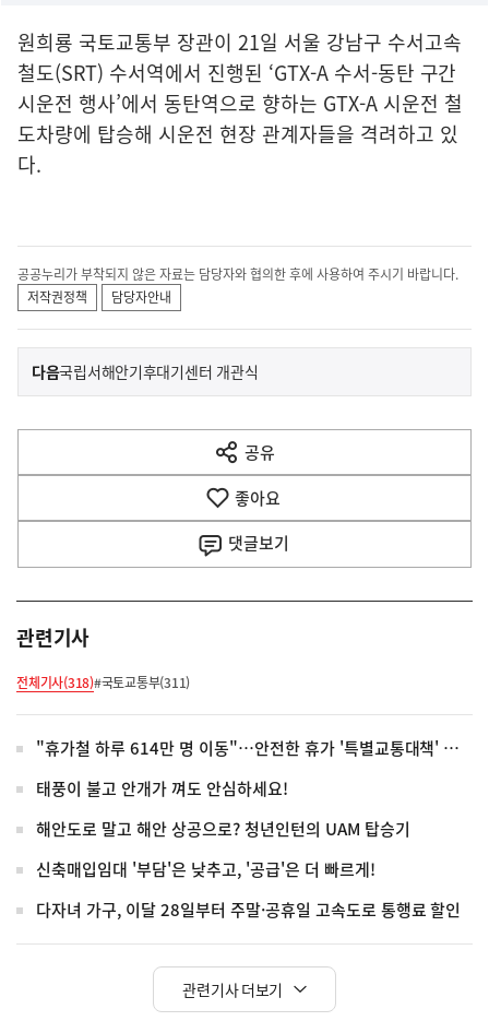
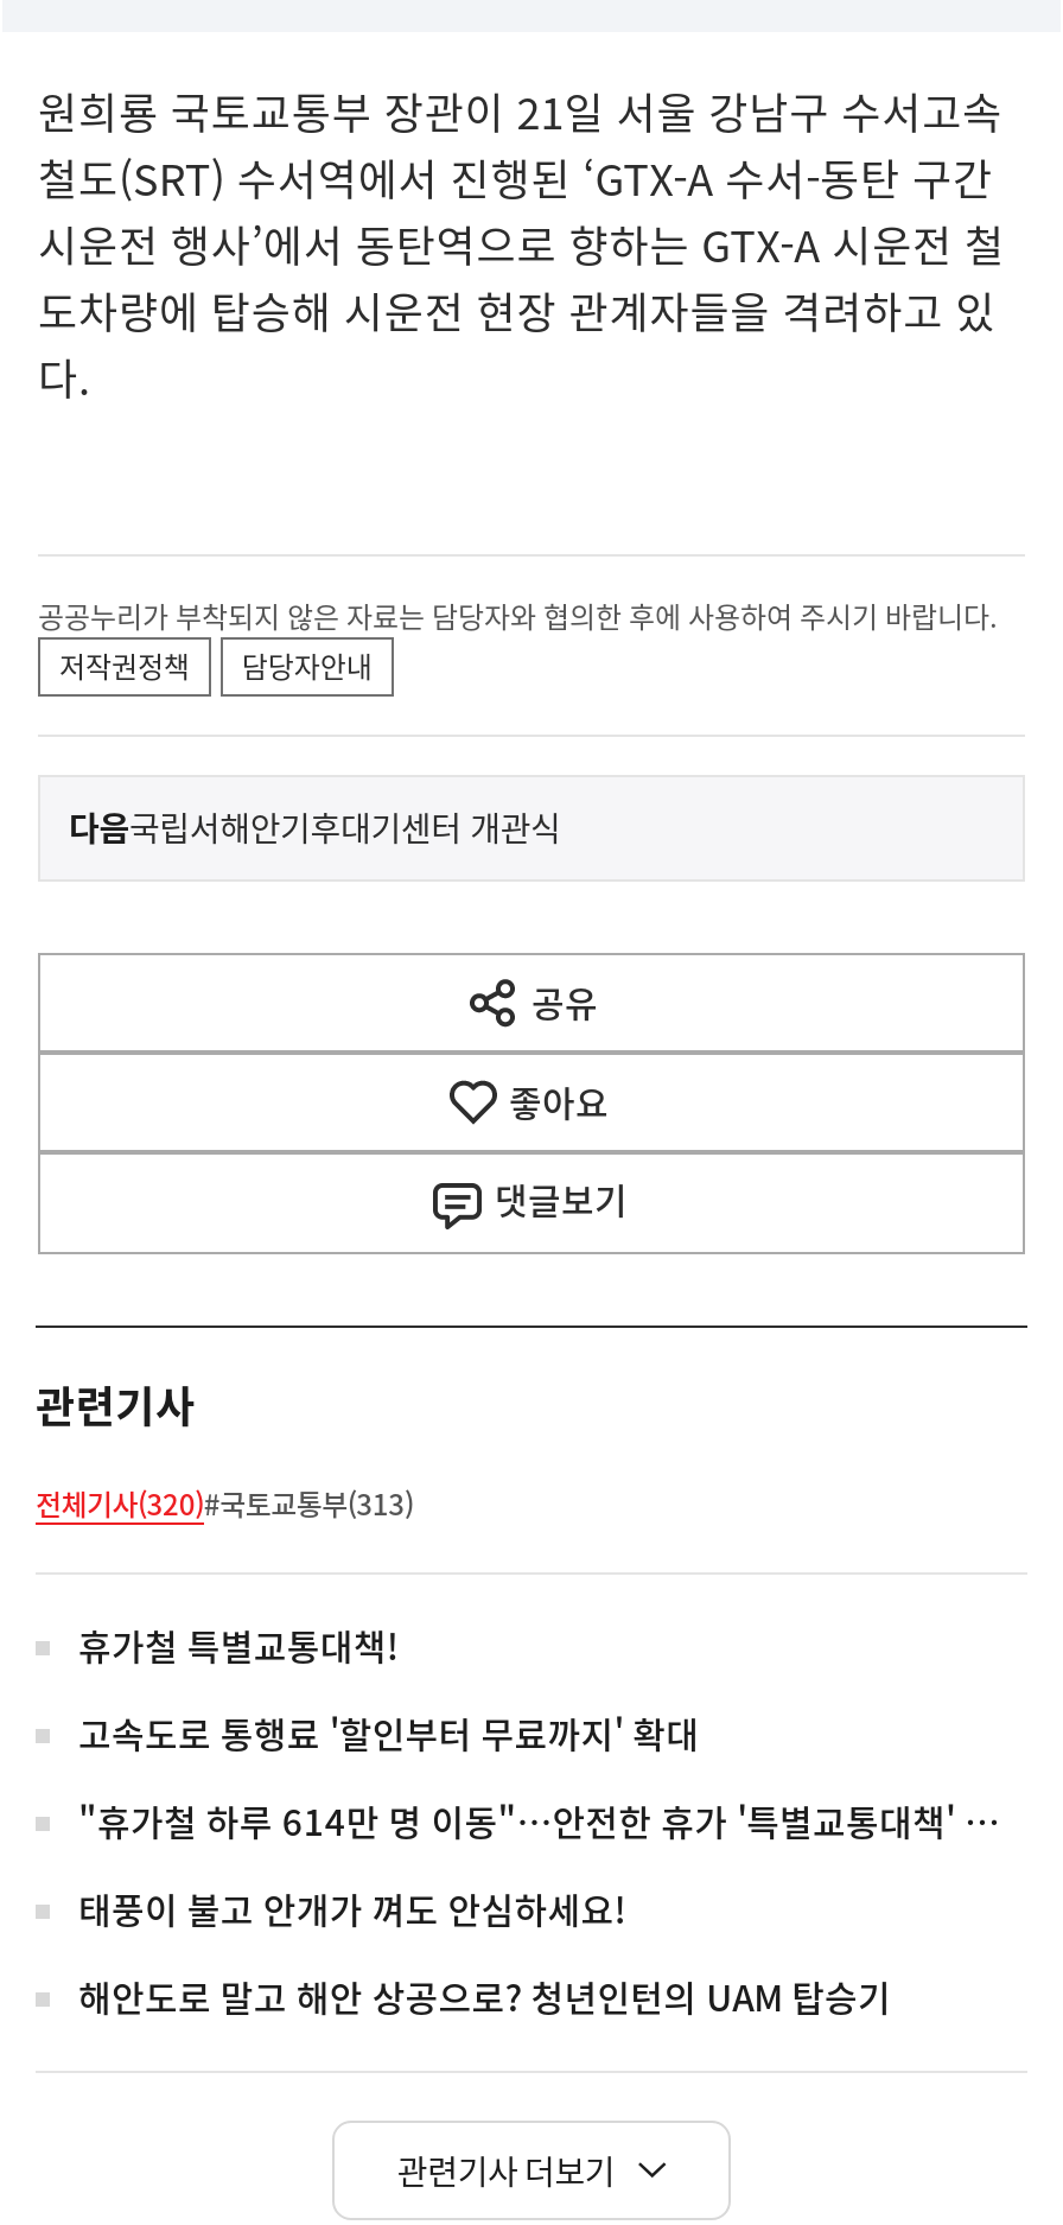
[16,673,190,692] 전체기사(318)#국토교통부(311) -> [36,1482,699,1760] 전체기사(320)#국토교통부(313) | 휴가철 특별교통대책! | 고속도로 통행료 '할인부터 무료까지' 확대
moved [36,776,410,841] -> [78,1883,891,2023]: 태풍이 불고 안개가 껴도 안심하세요! | 해안도로 말고 해안 상공으로? 청년인턴의 UAM 탑승기
[36,857,461,922] 신축매입임대 '부담'은 낮추고, '공급'은 더 빠르게! | 다자녀 가구, 이달 28일부터 주말·공휴일 고속도로 통행료 할인 -> none

